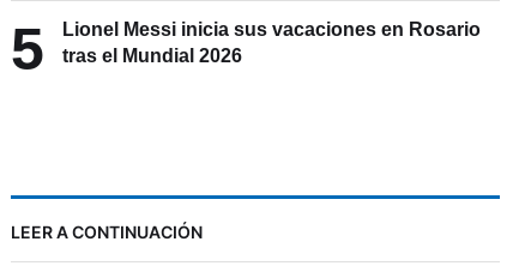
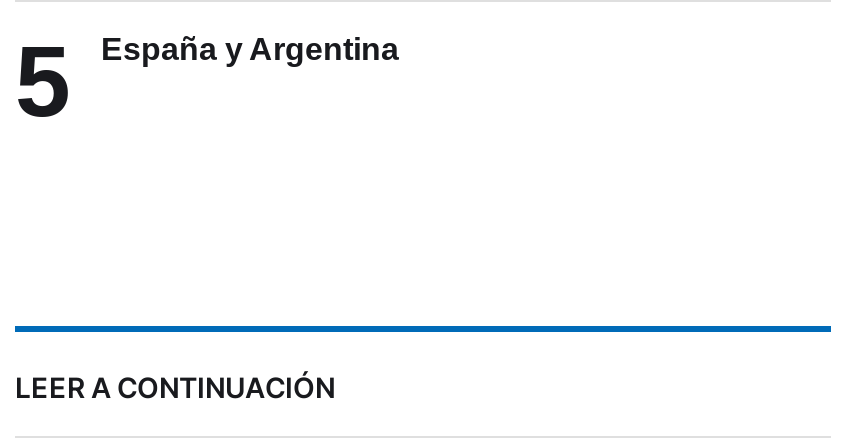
[62,19,481,65] Lionel Messi inicia sus vacaciones en Rosario | tras el Mundial 2026 -> [101,31,479,65] España y Argentina

